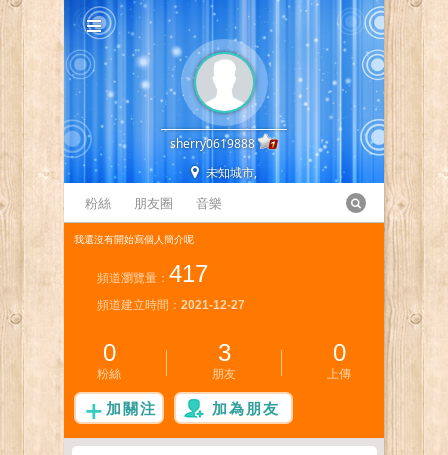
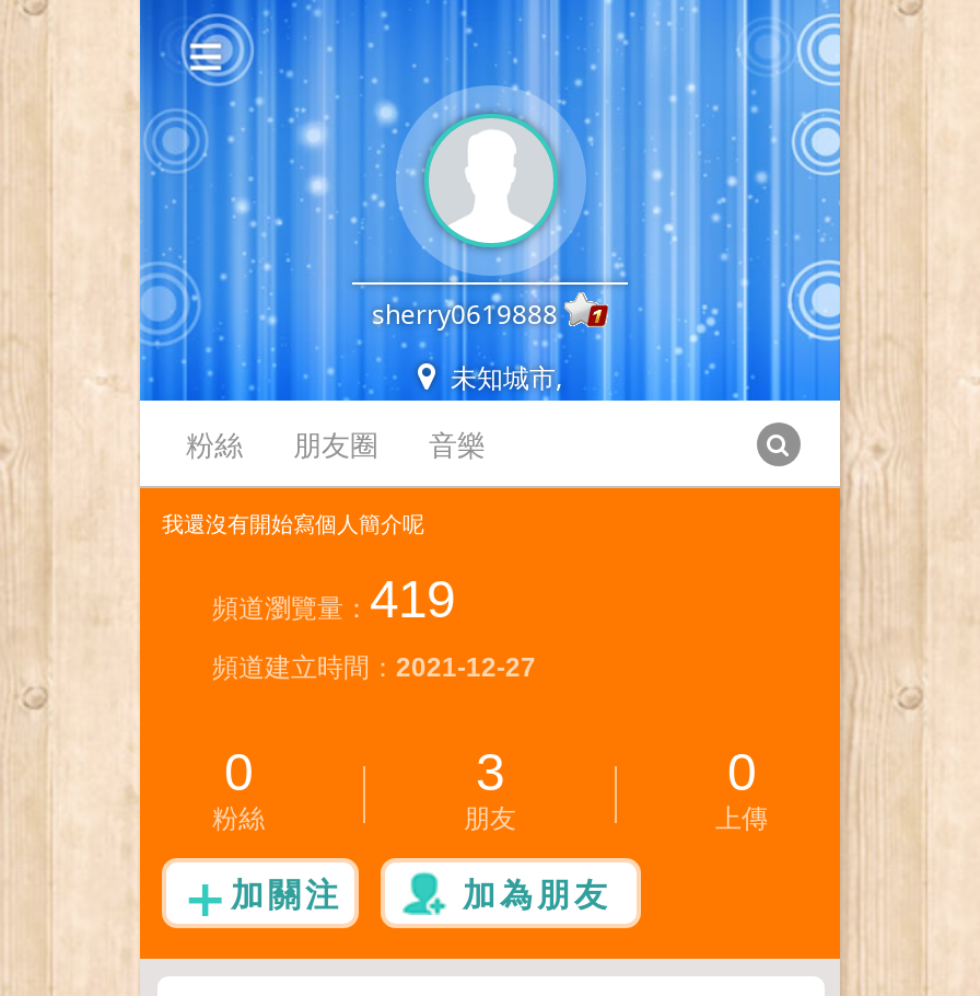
[97,260,208,287] 頻道瀏覽量：417 -> [212,569,455,628] 頻道瀏覽量：419

